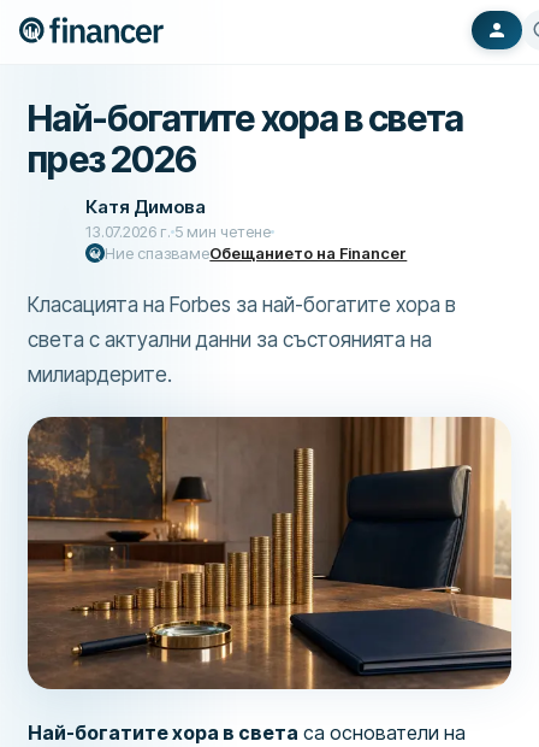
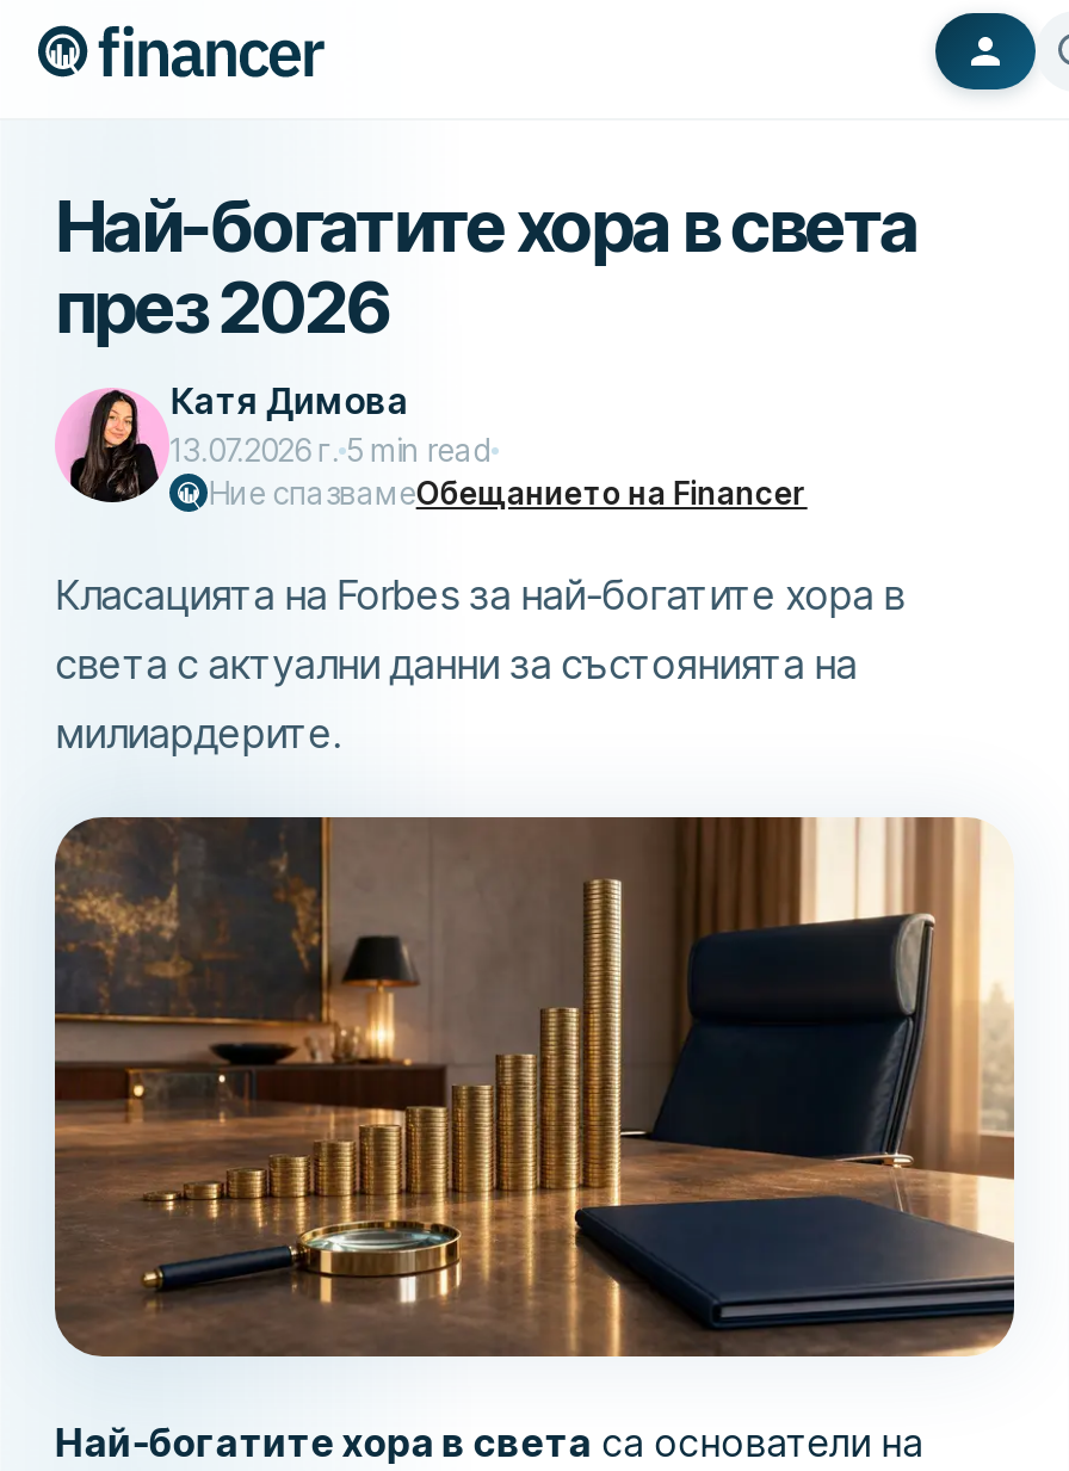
none -> [55,388,160,505] [image]
[86,222,271,241] 13.07.2026 г. 5 мин четене -> [170,431,492,469] 13.07.2026 г. 5 min read

